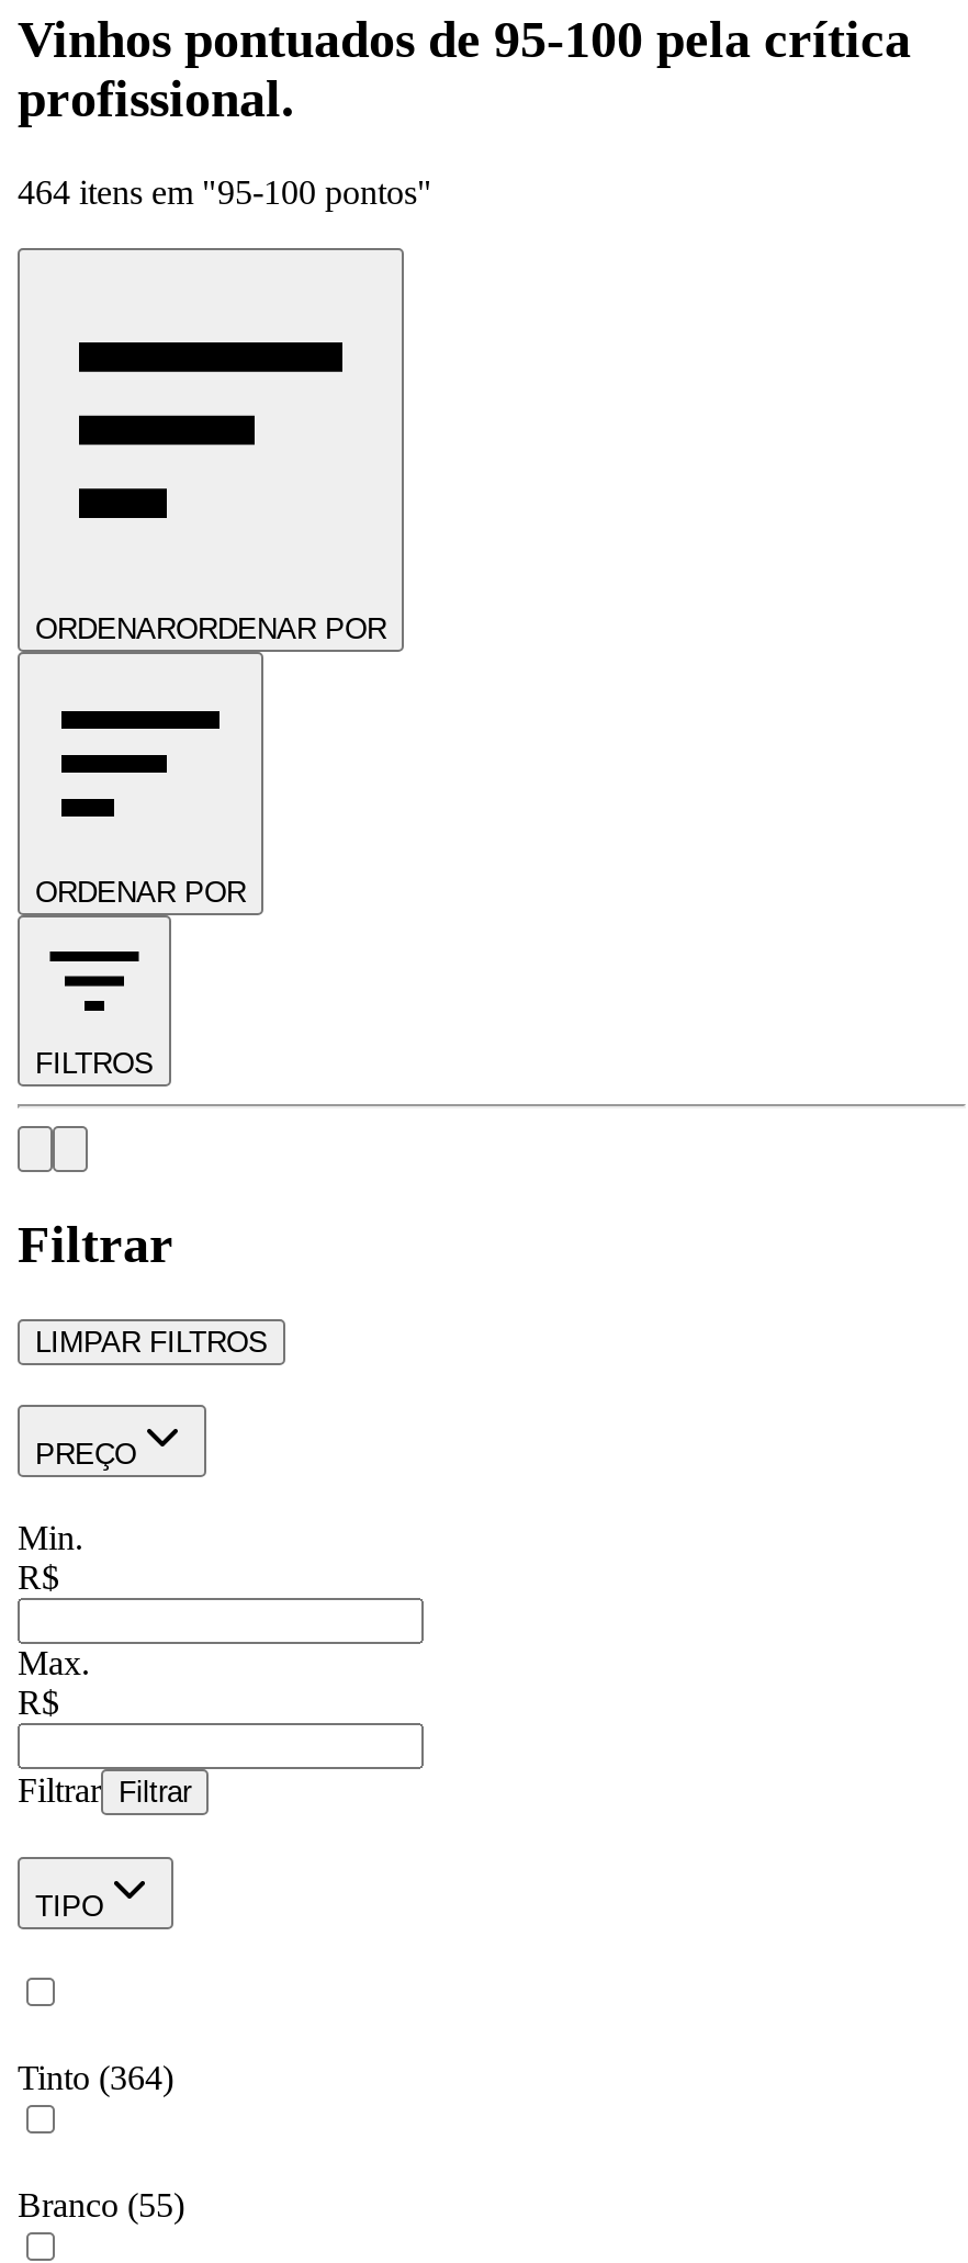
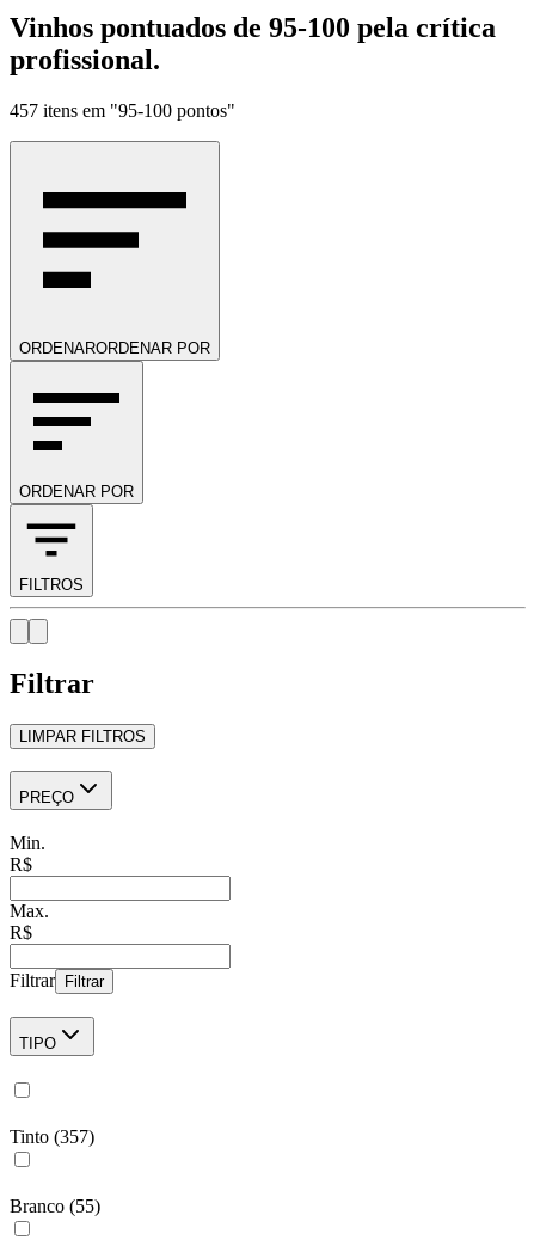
[18,173,432,210] 464 itens em "95-100 pontos" -> [10,100,235,120] 457 itens em "95-100 pontos"
[18,2058,173,2095] Tinto (364) -> [10,1126,94,1146] Tinto (357)

